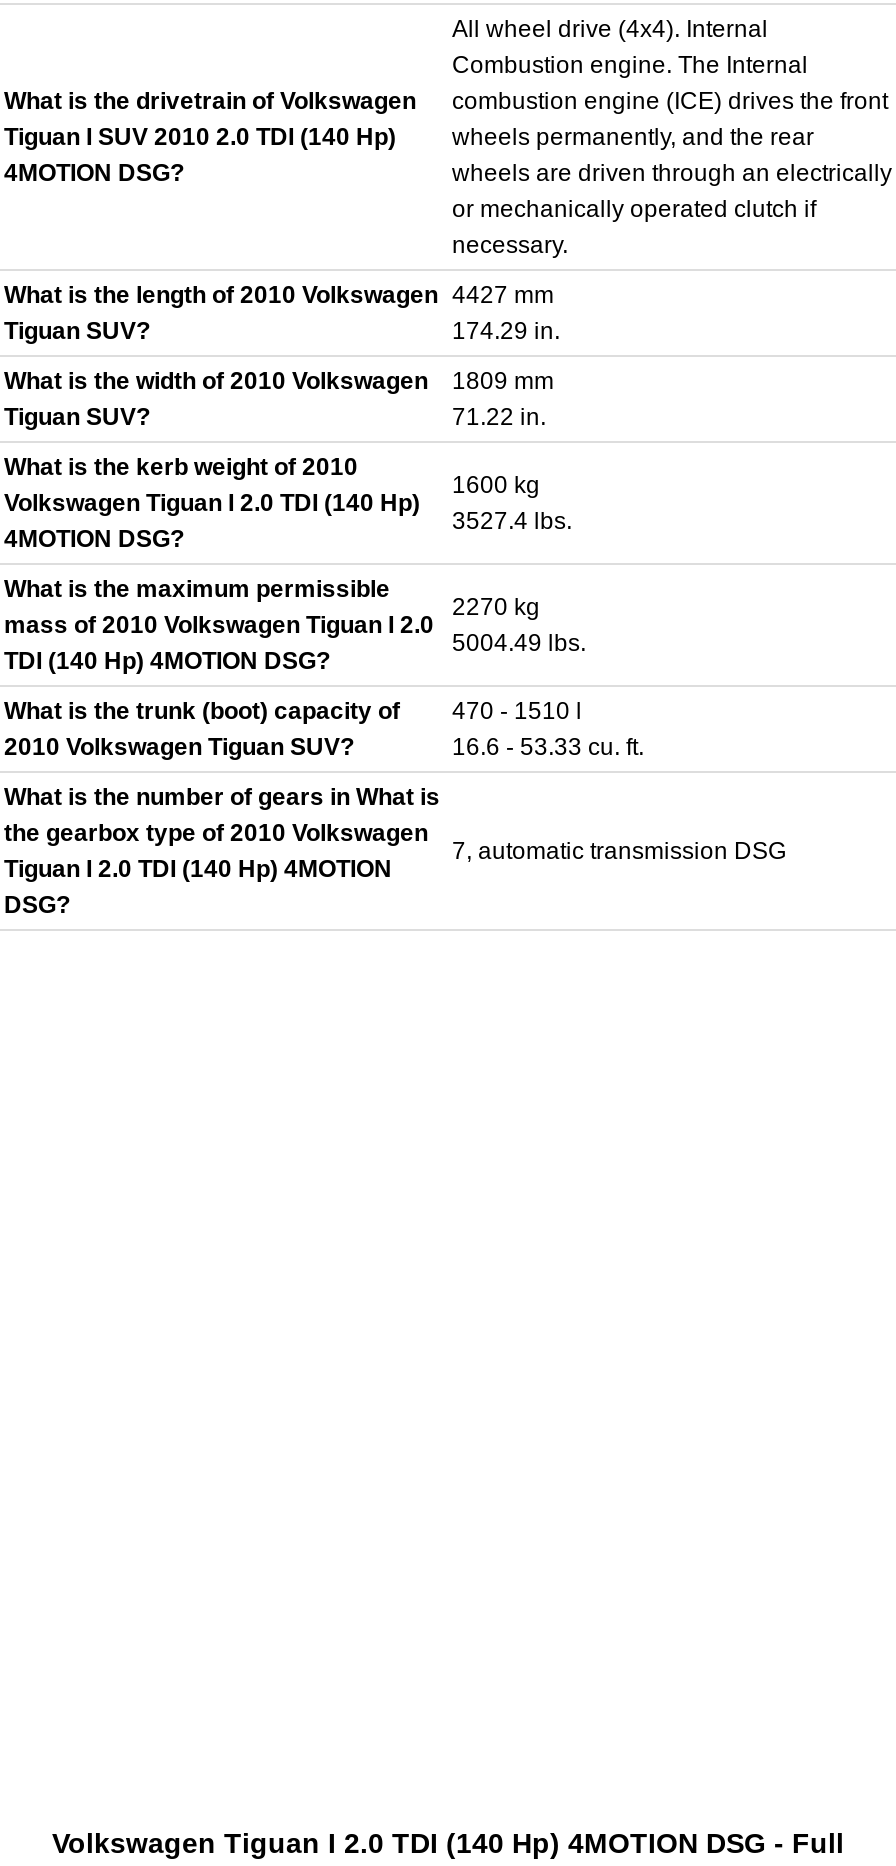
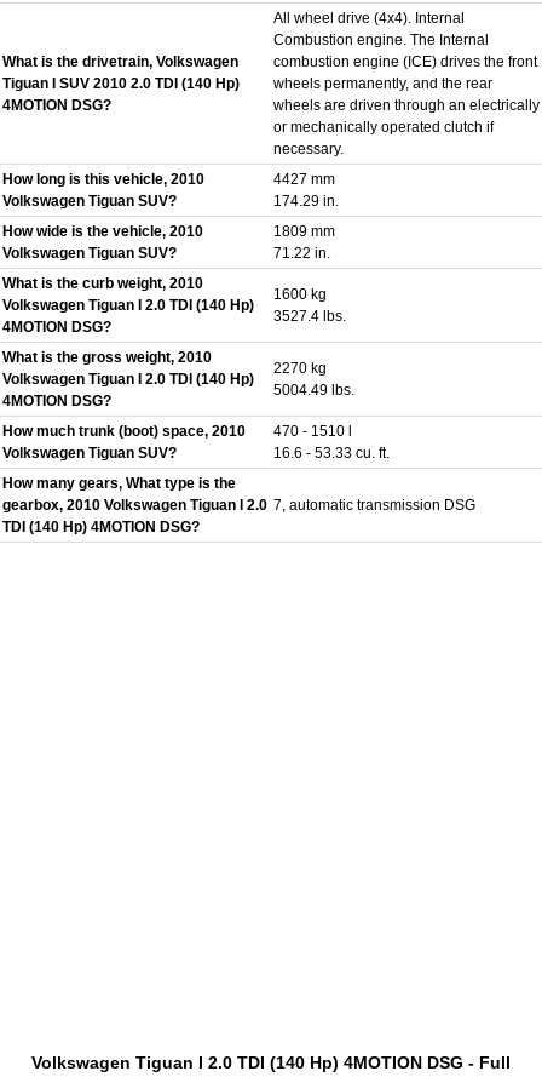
[4,86,416,114] What is the drivetrain of Volkswagen -> [2,53,238,70] What is the drivetrain, Volkswagen
[4,280,438,344] What is the length of 2010 Volkswagen | Tiguan SUV? -> [2,170,204,209] How long is this vehicle, 2010 | Volkswagen Tiguan SUV?
[4,366,428,430] What is the width of 2010 Volkswagen | Tiguan SUV? -> [2,223,203,261] How wide is the vehicle, 2010 | Volkswagen Tiguan SUV?
[4,452,358,480] What is the kerb weight of 2010 -> [2,275,203,292] What is the curb weight, 2010
[4,574,434,638] What is the maximum permissible | mass of 2010 Volkswagen Tiguan I 2.0 -> [2,349,254,409] What is the gross weight, 2010 | Volkswagen Tiguan I 2.0 TDI (140 Hp) | 4MOTION DSG?
moved [4,646,330,674] -> [2,518,200,535]: TDI (140 Hp) 4MOTION DSG?
[4,696,400,760] What is the trunk (boot) capacity of | 2010 Volkswagen Tiguan SUV? -> [2,422,246,461] How much trunk (boot) space, 2010 | Volkswagen Tiguan SUV?
[4,782,440,918] What is the number of gears in What is | the gearbox type of 2010 Volkswagen | Tiguan I 2.0 TDI (140 Hp) 4MOTION | DSG? -> [2,475,267,513] How many gears, What type is the | gearbox, 2010 Volkswagen Tiguan I 2.0

